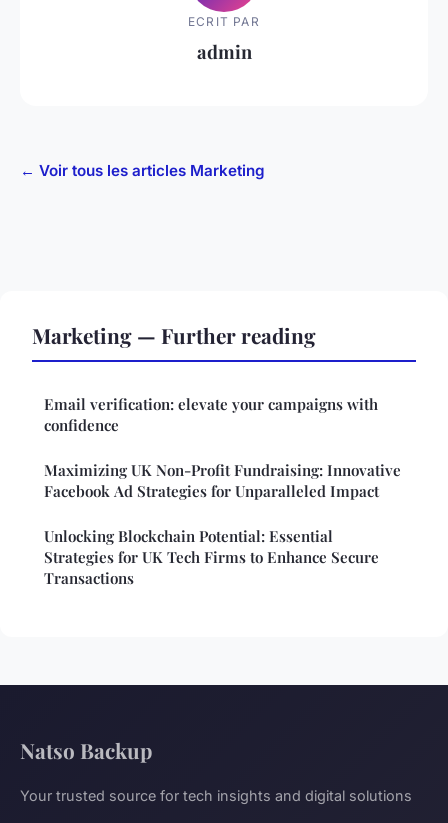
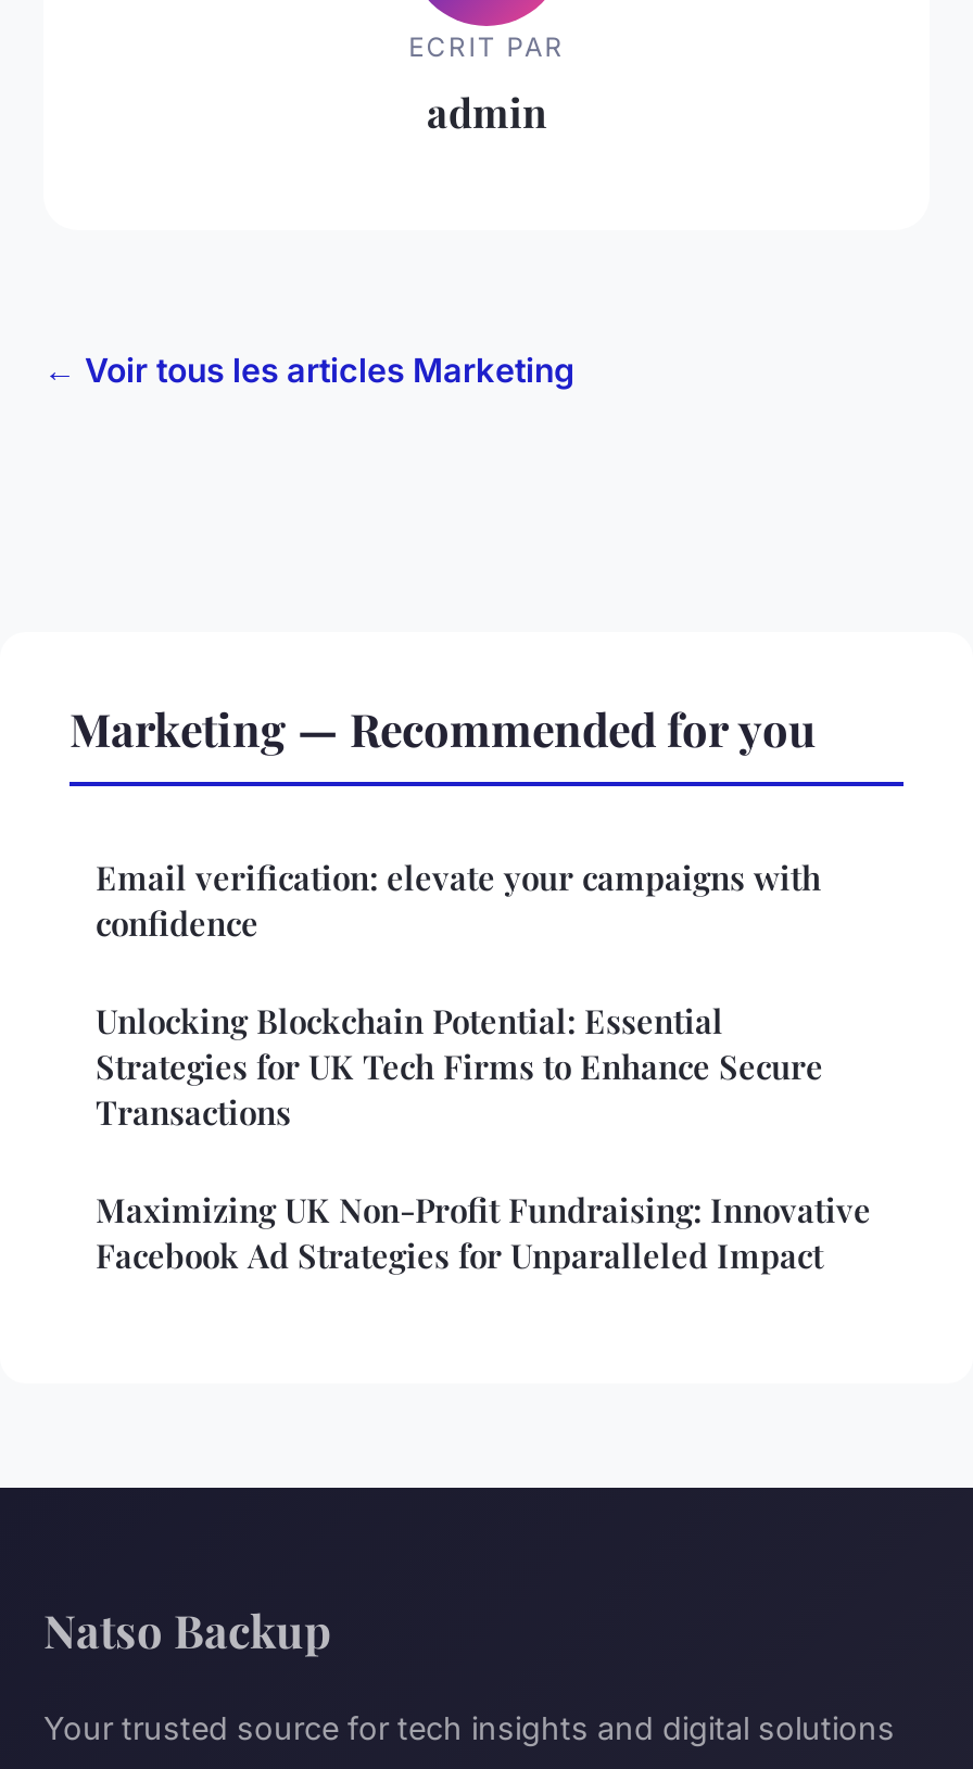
[32,321,316,349] Marketing — Further reading -> [69,697,817,757] Marketing — Recommended for you
moved [44,460,401,501] -> [96,1187,871,1276]: Maximizing UK Non-Profit Fundraising: Innovative | Facebook Ad Strategies for Unparalleled Impact
moved [44,526,379,588] -> [96,998,823,1133]: Unlocking Blockchain Potential: Essential | Strategies for UK Tech Firms to Enhance Secure | Transactions

